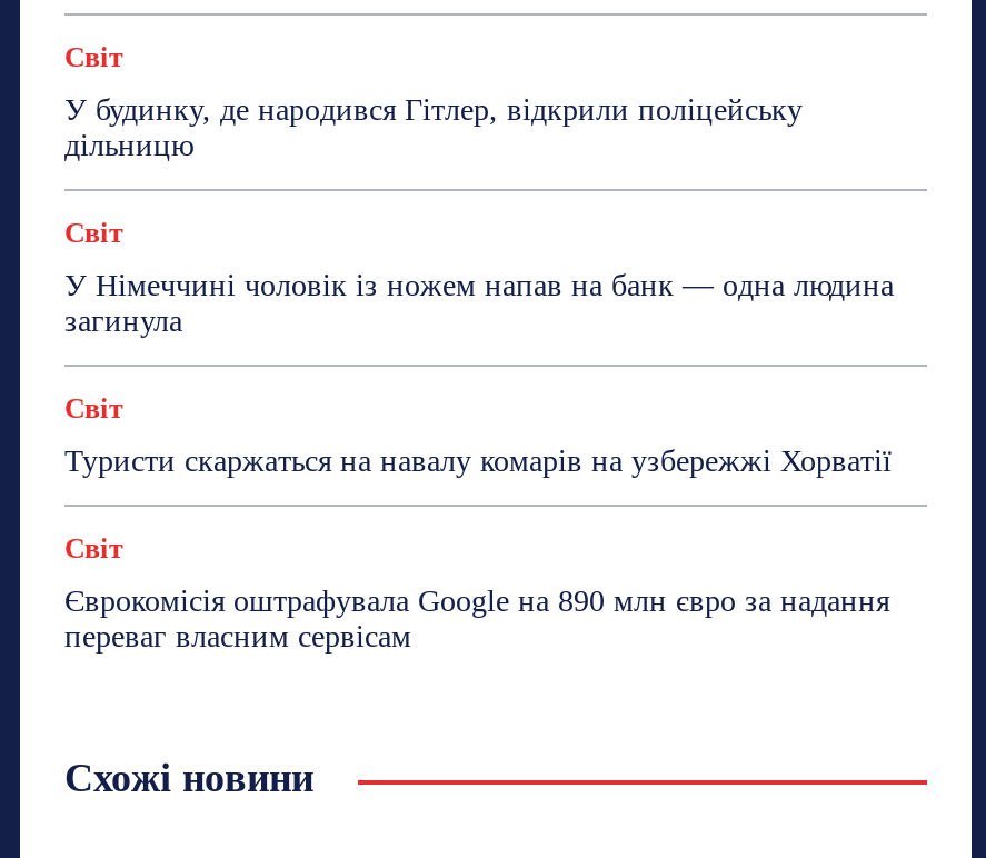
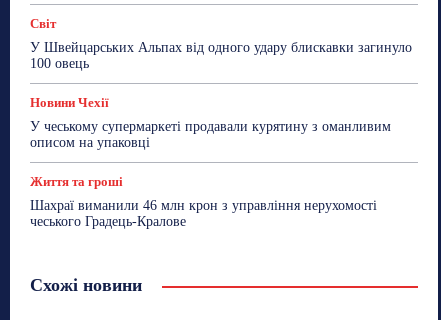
[64,92,894,652] У будинку, де народився Гітлер, відкрили поліцейську | дільницю | Світ | У Німеччині чоловік із ножем напав на банк — одна людина | загинула | Світ | Туристи скаржаться на навалу комарів на узбережжі Хорватії | Світ | Єврокомісія оштрафувала Google на 890 млн євро за надання | переваг власним сервісам -> [30,39,412,228] У Швейцарських Альпах від одного удару блискавки загинуло | 100 овець | Новини Чехії | У чеському супермаркеті продавали курятину з оманливим | описом на упаковці | Життя та гроші | Шахраї виманили 46 млн крон з управління нерухомості | чеського Градець-Кралове

